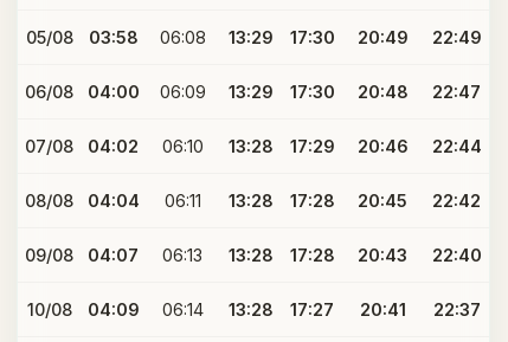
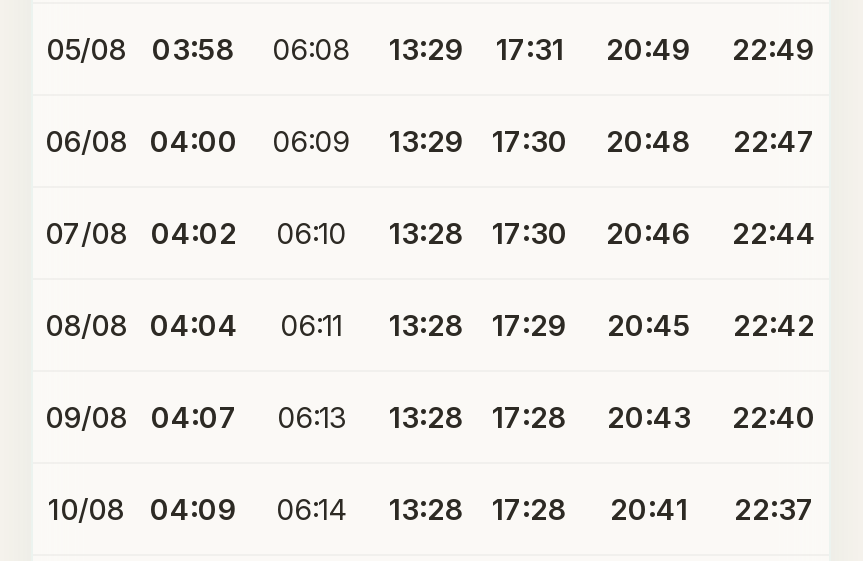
[25,27,481,47] 05/08 03:58 06:08 13:29 17:30 20:49 22:49 -> [46,32,816,66] 05/08 03:58 06:08 13:29 17:31 20:49 22:49
[25,136,481,156] 07/08 04:02 06:10 13:28 17:29 20:46 22:44 -> [45,216,816,250] 07/08 04:02 06:10 13:28 17:30 20:46 22:44
[25,191,481,211] 08/08 04:04 06:11 13:28 17:28 20:45 22:42 -> [45,308,815,342] 08/08 04:04 06:11 13:28 17:29 20:45 22:42
[27,299,480,320] 10/08 04:09 06:14 13:28 17:27 20:41 22:37 -> [48,492,814,526] 10/08 04:09 06:14 13:28 17:28 20:41 22:37

